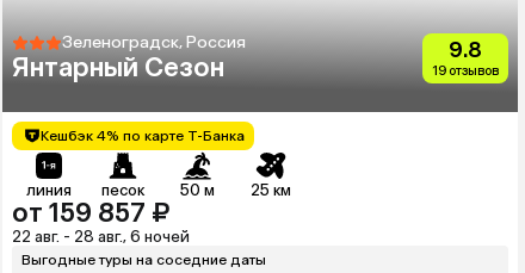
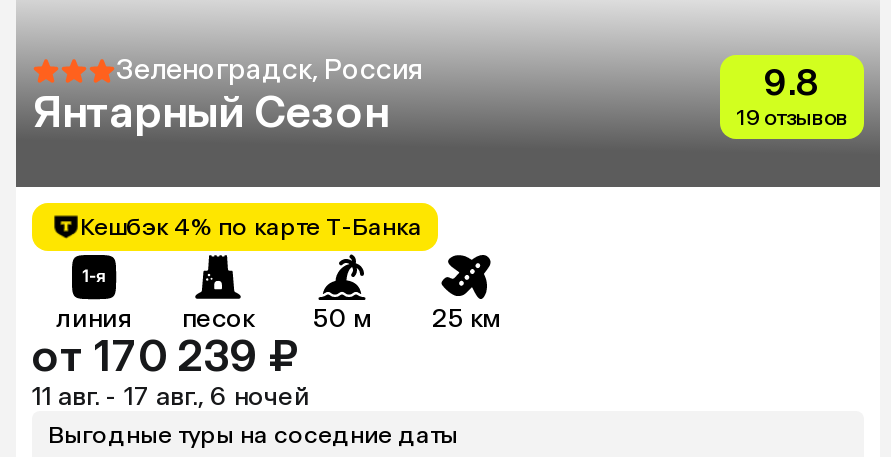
[12,197,169,229] от 159 857 ₽ -> [32,329,298,383] от 170 239 ₽
[12,228,190,246] 22 авг. - 28 авг., 6 ночей -> [32,381,310,411] 11 авг. - 17 авг., 6 ночей

